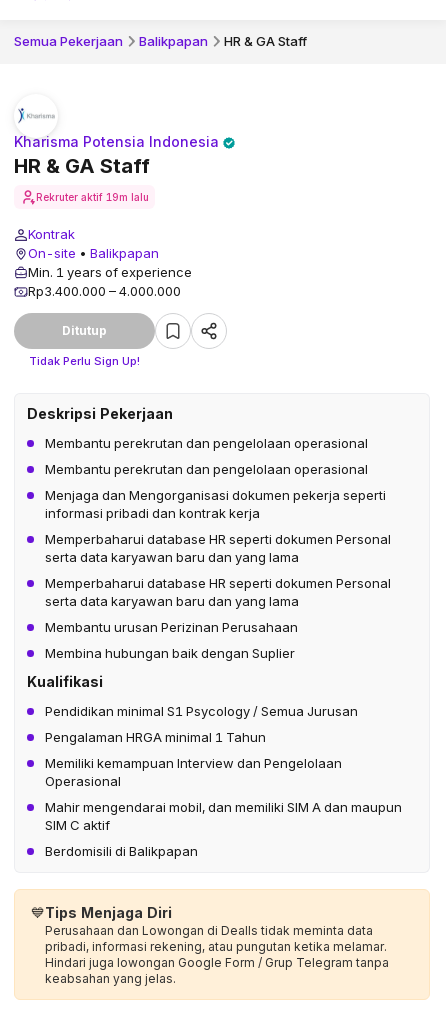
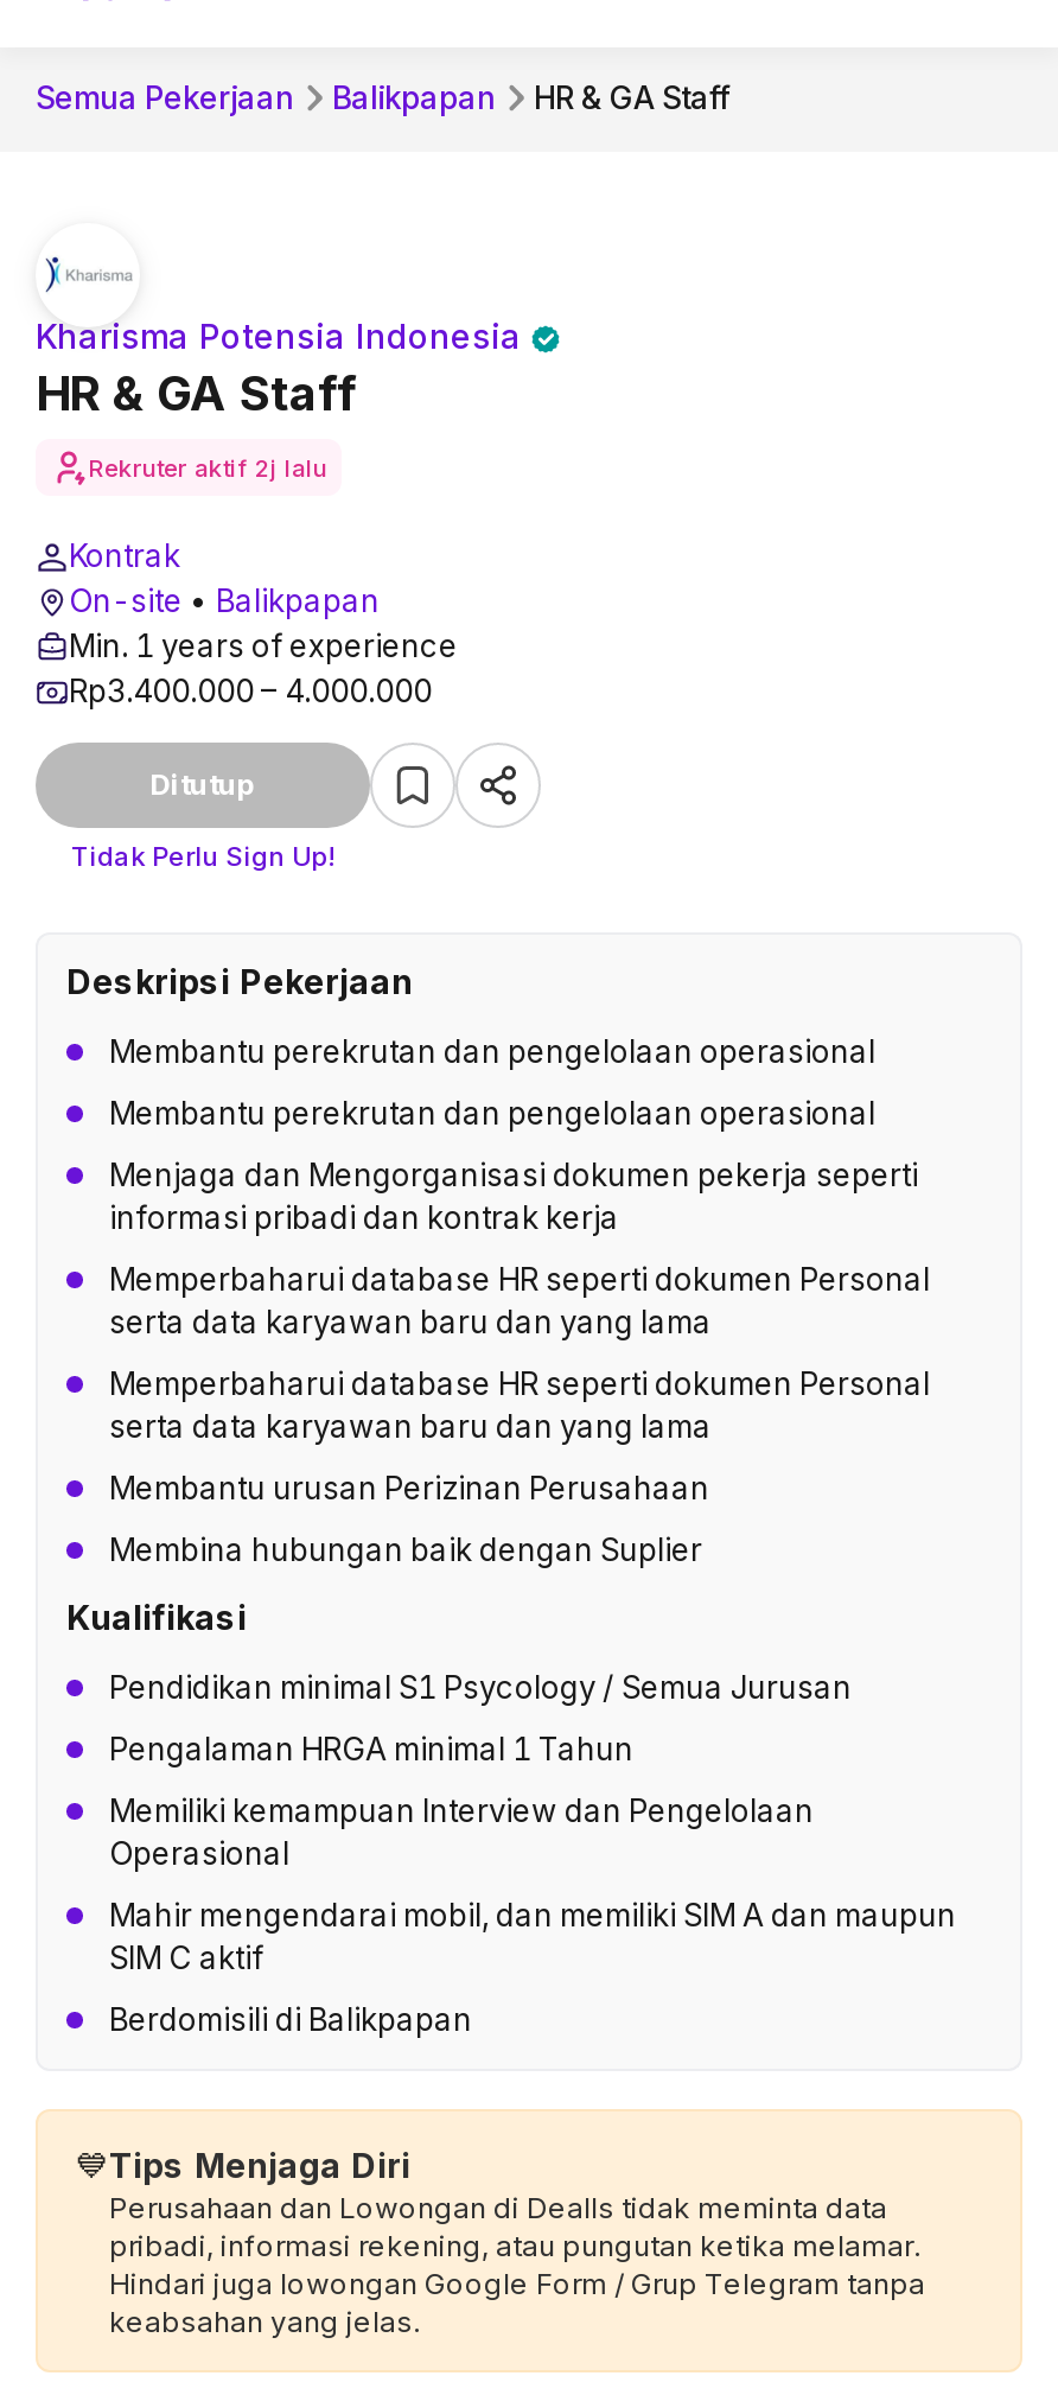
[36,190,149,202] Rekruter aktif 19m lalu -> [88,452,327,480] Rekruter aktif 2j lalu

